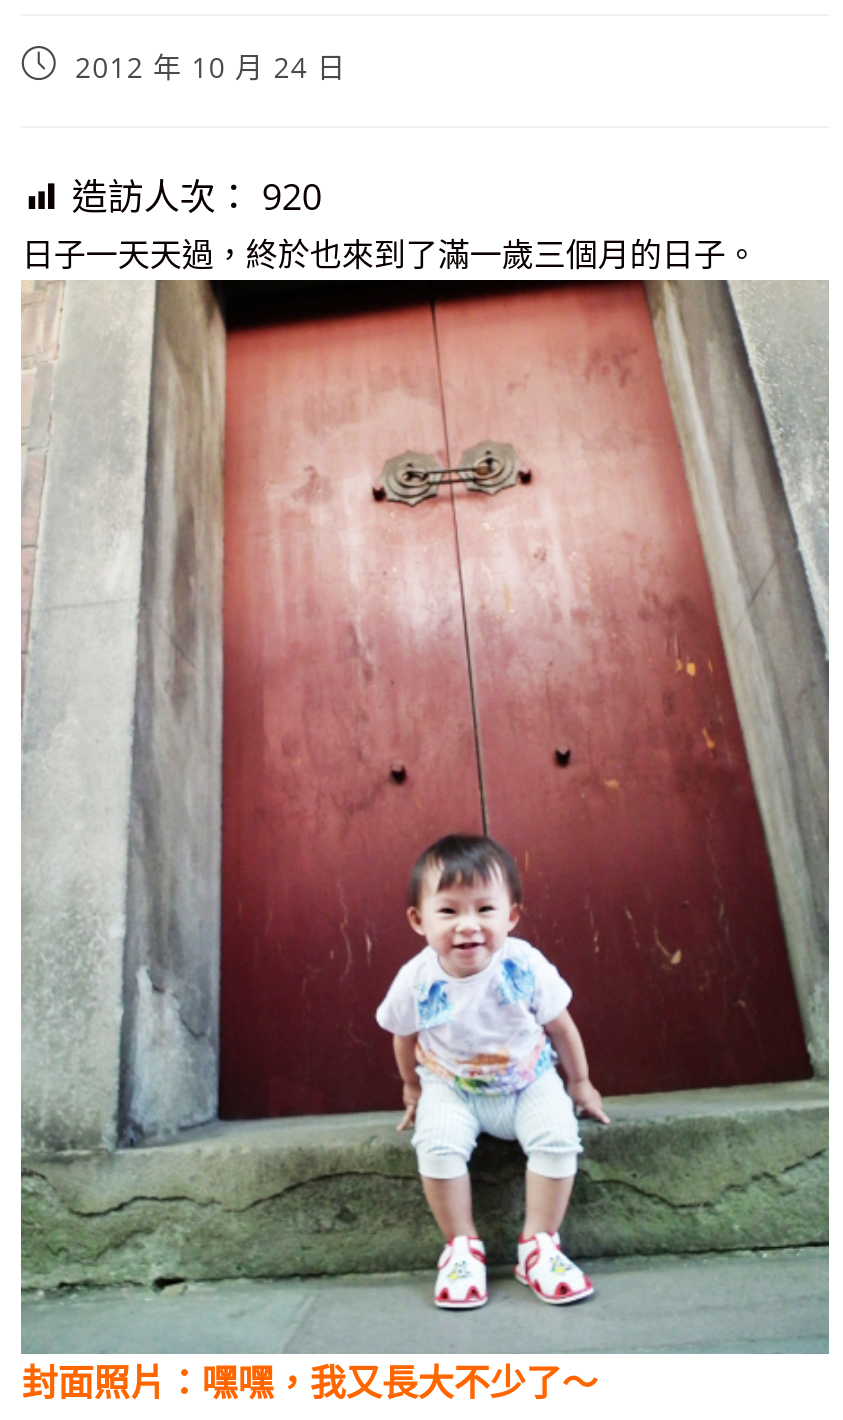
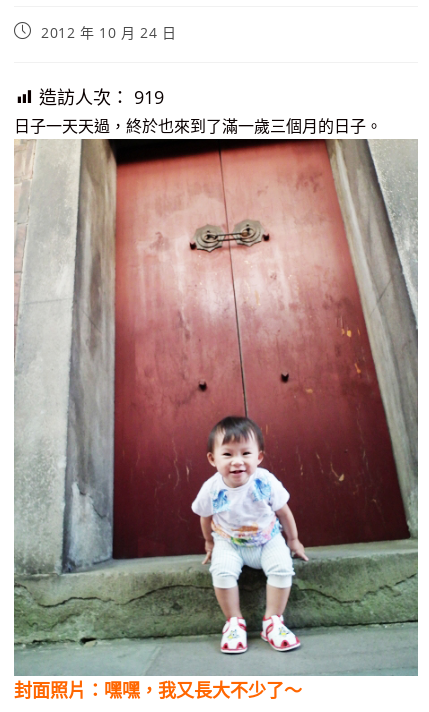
[72,171,322,219] 造訪人次： 920 -> [39,85,164,109] 造訪人次： 919

